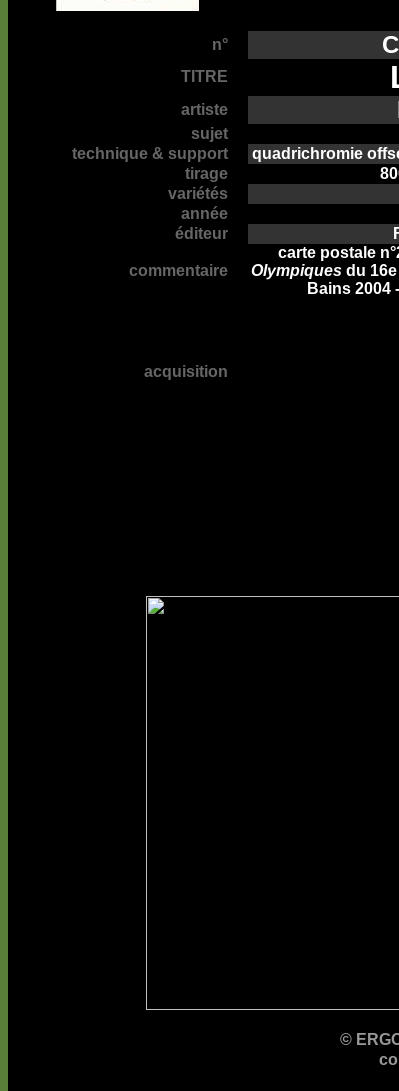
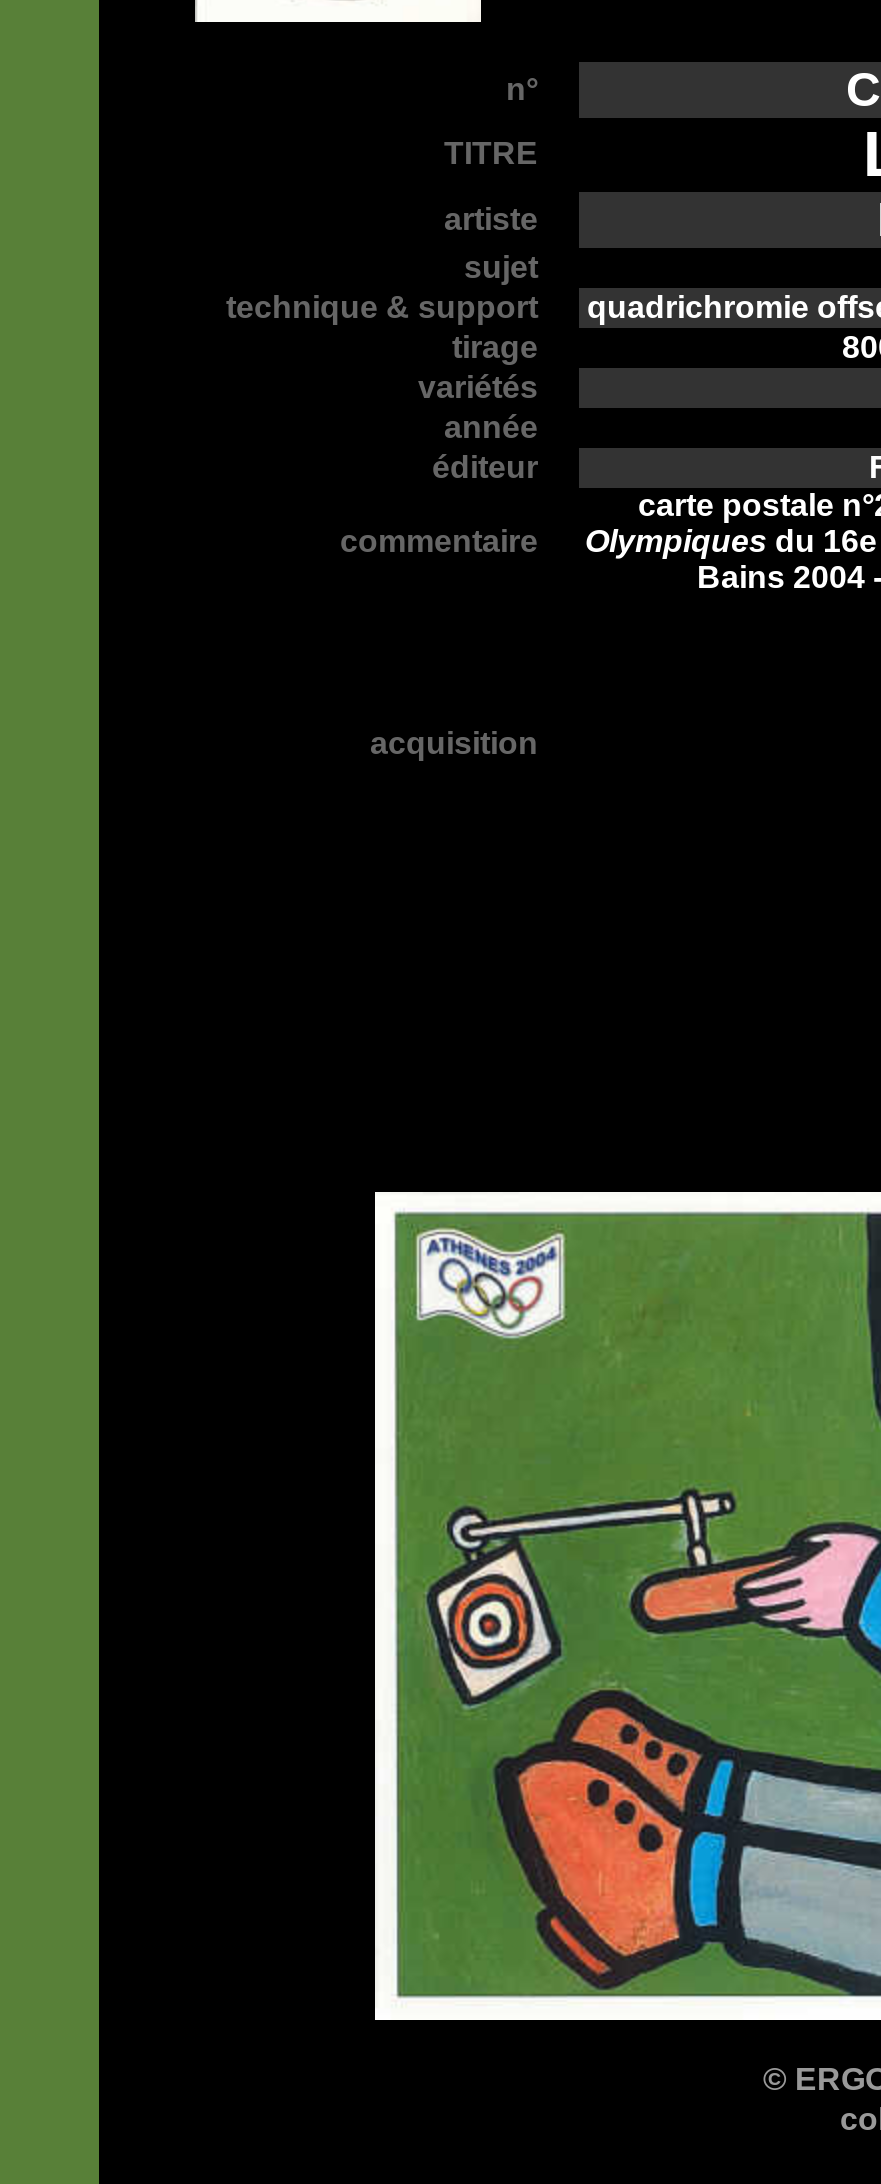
none -> [375,1192,875,2020] [image]

